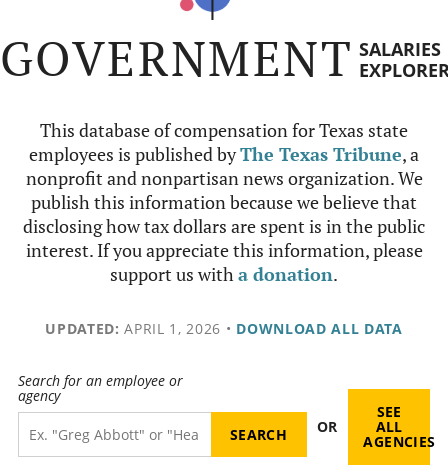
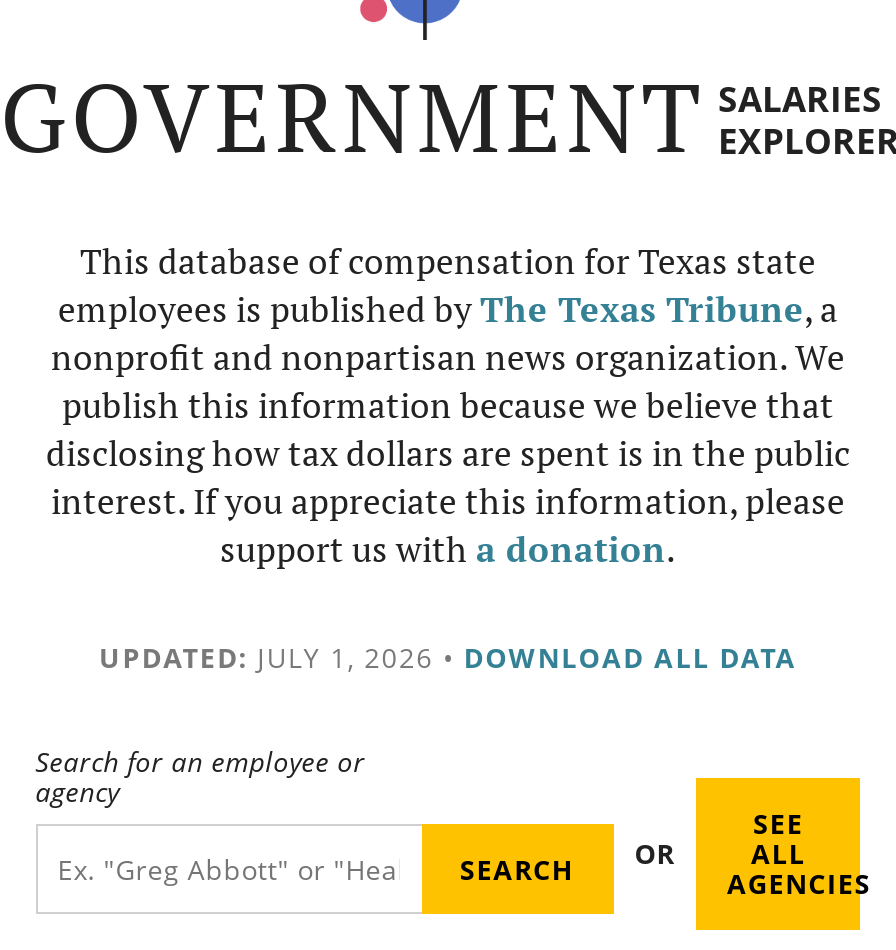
[45,319,403,338] UPDATED: APRIL 1, 2026 • DOWNLOAD ALL DATA -> [99,638,797,676] UPDATED: JULY 1, 2026 • DOWNLOAD ALL DATA

